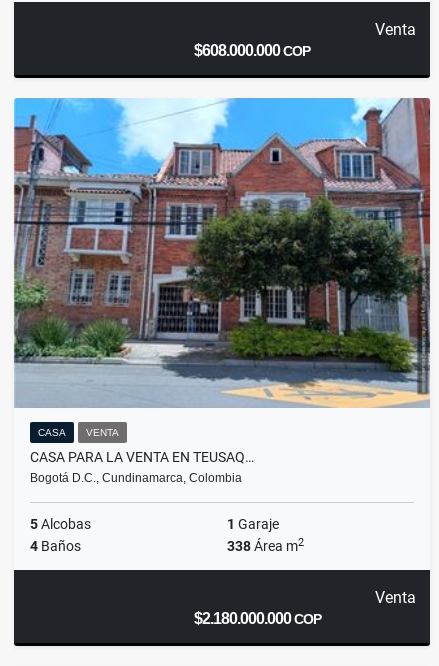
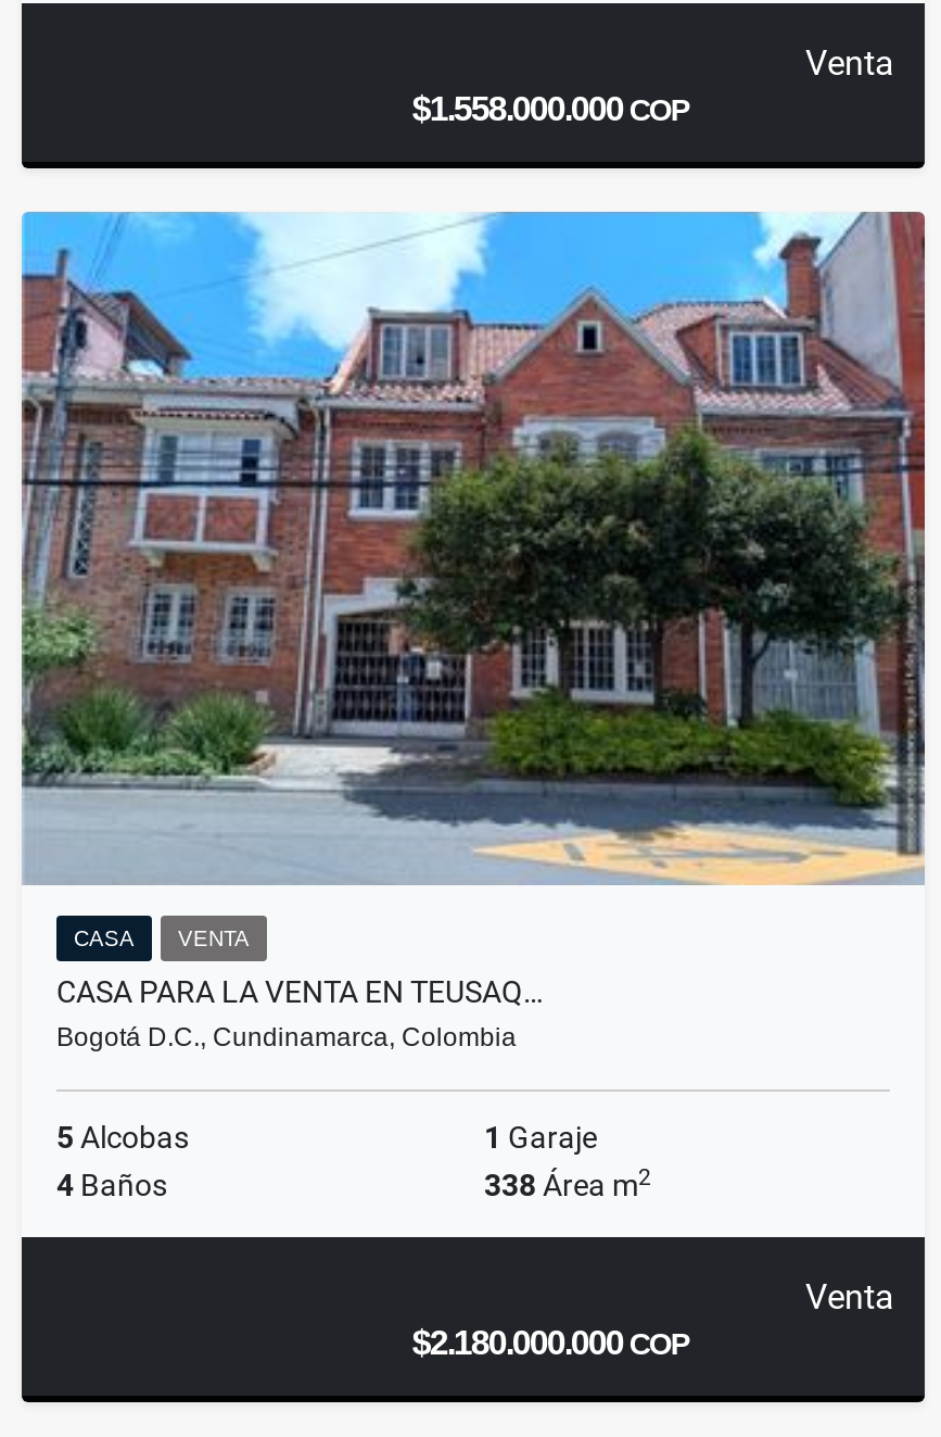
[194,42,310,59] $608.000.000 COP -> [412,91,688,128] $1.558.000.000 COP

